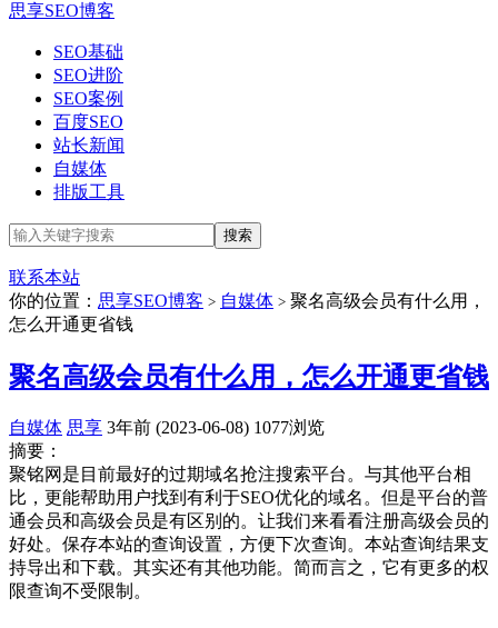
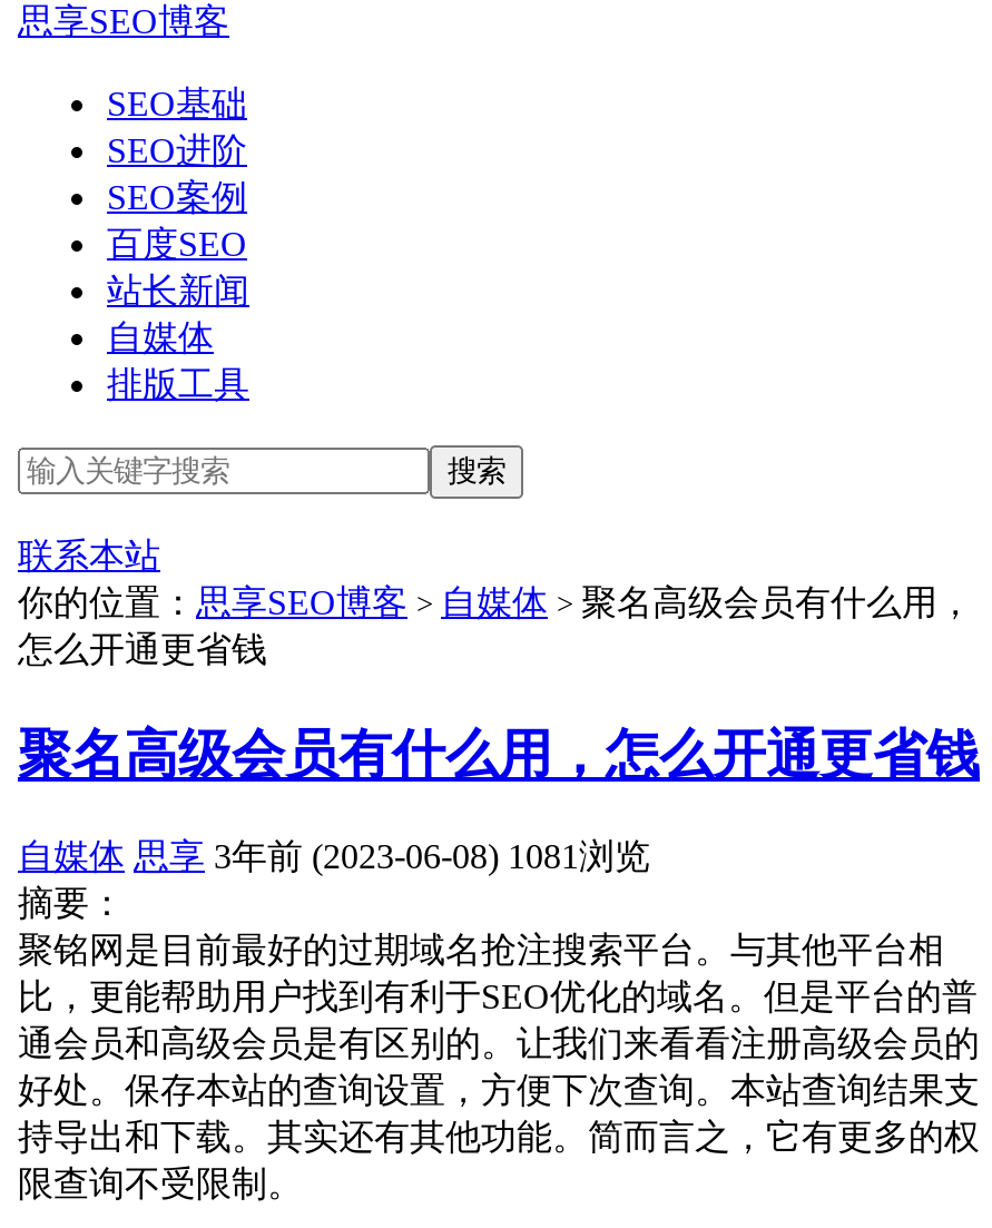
[9,418,325,437] 自媒体 思享 3年前 (2023-06-08) 1077浏览 -> [18,837,650,875] 自媒体 思享 3年前 (2023-06-08) 1081浏览

